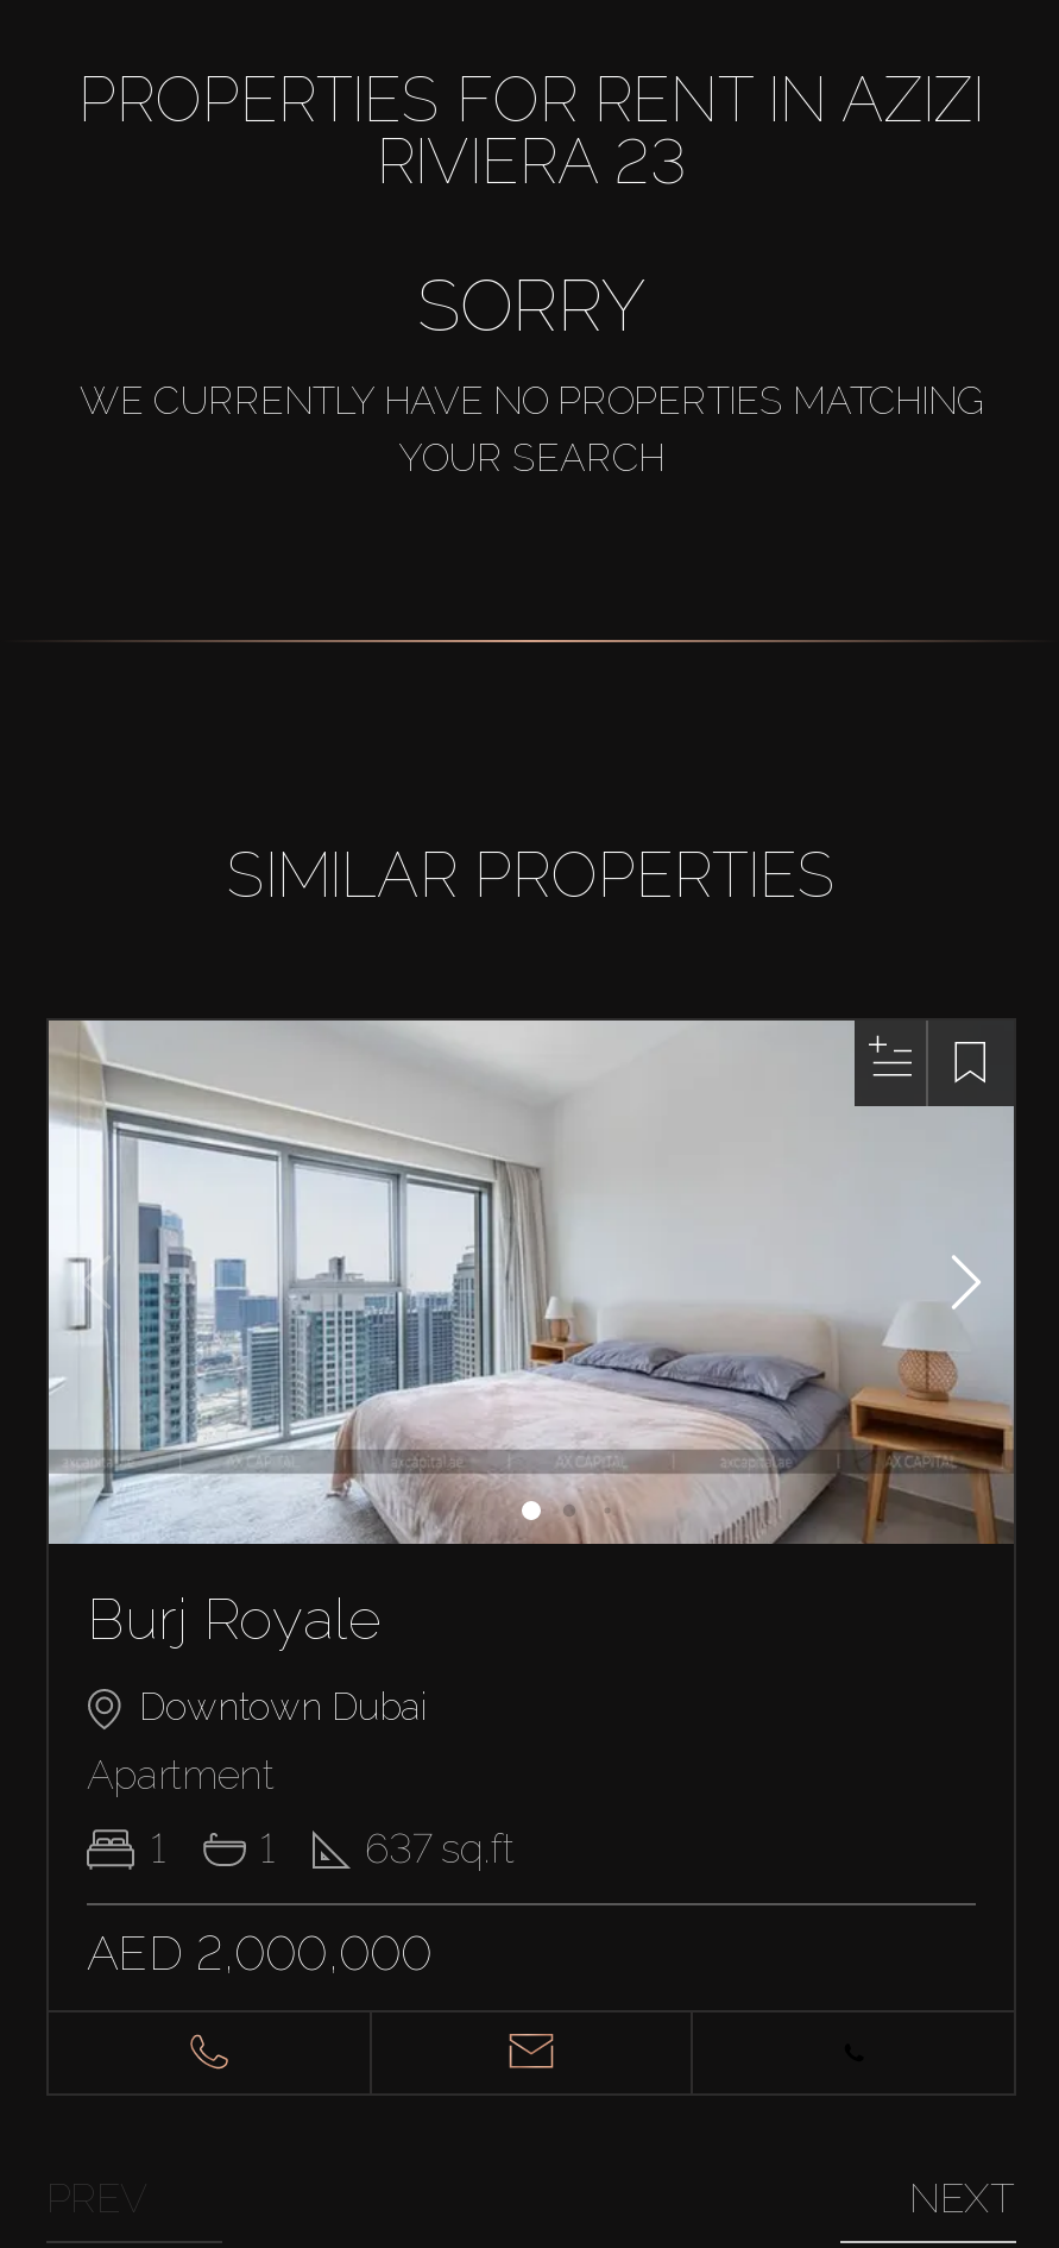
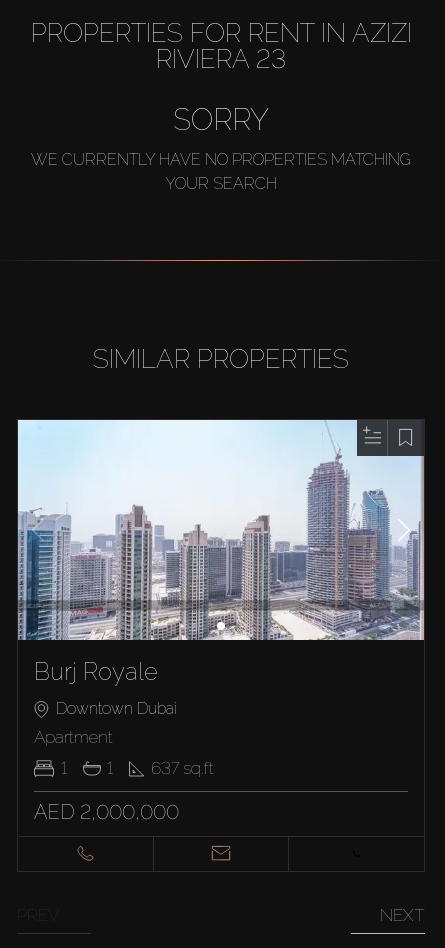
[46,1018,1014,1546] [image] -> [17,419,425,641] [image]

